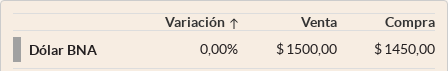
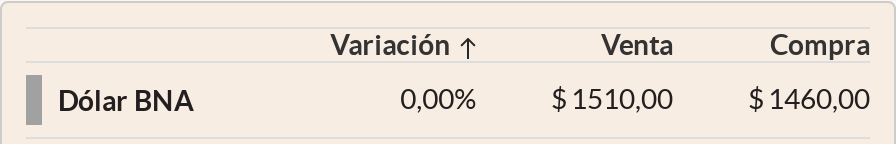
[275,41,336,57] $ 1500,00 -> [551,83,673,115] $ 1510,00
[374,41,435,57] $ 1450,00 -> [748,83,870,115] $ 1460,00

